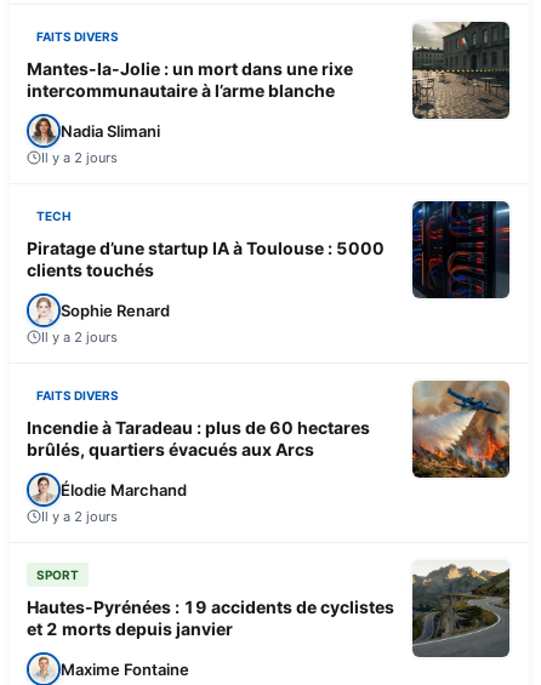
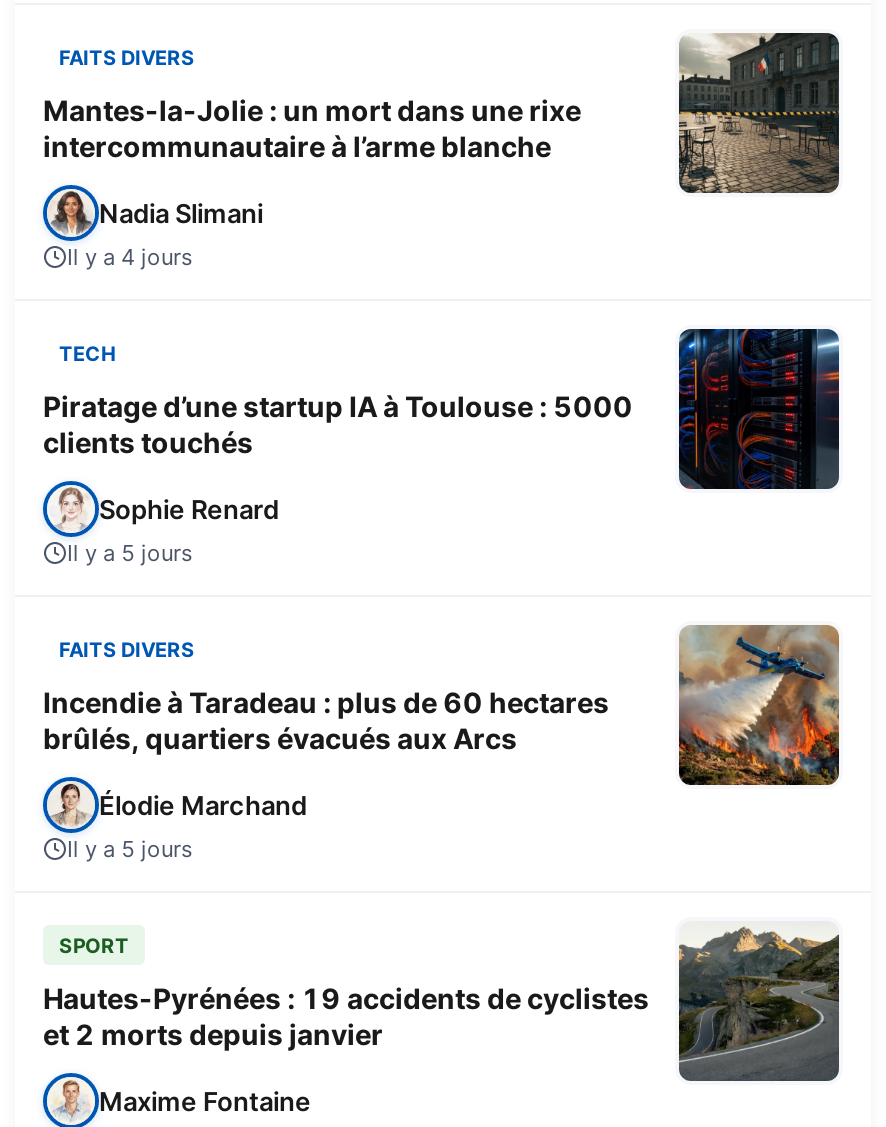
[41,149,118,166] Il y a 2 jours -> [67,242,193,270] Il y a 4 jours
[41,328,118,345] Il y a 2 jours -> [67,538,193,566] Il y a 5 jours
[41,508,118,524] Il y a 2 jours -> [67,834,193,862] Il y a 5 jours

